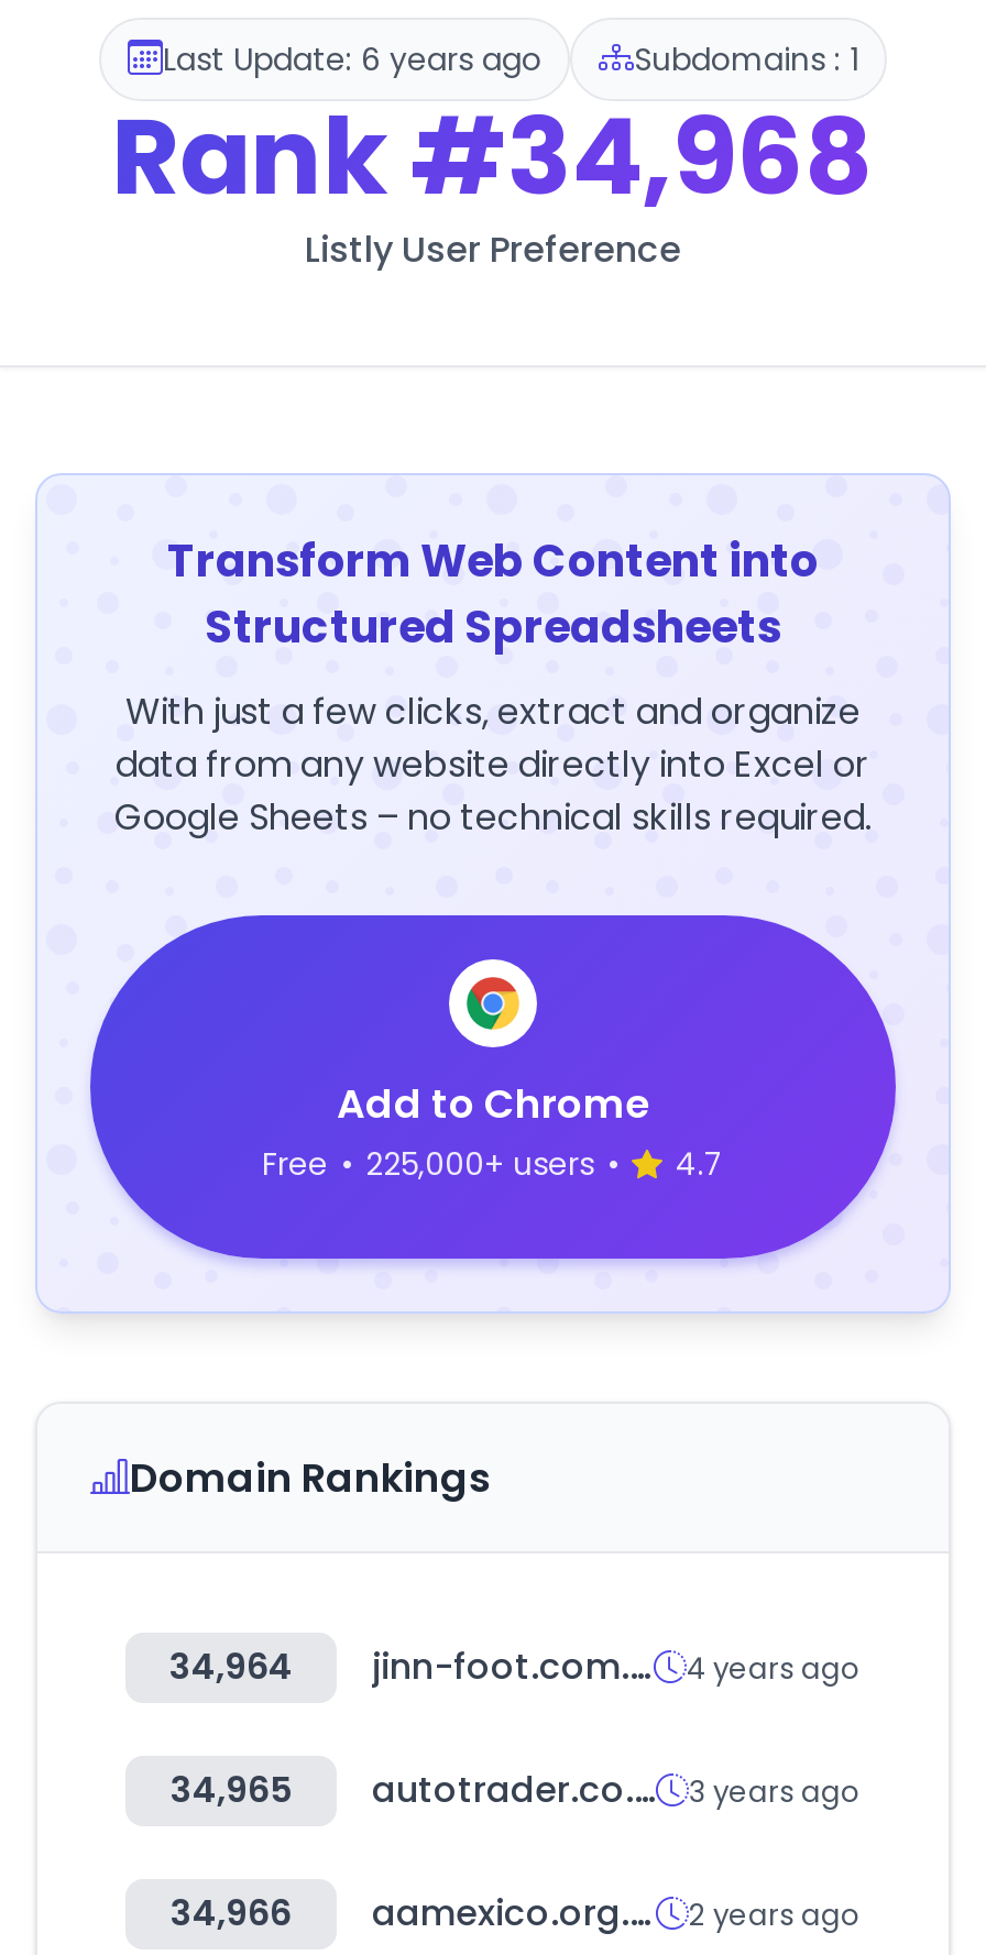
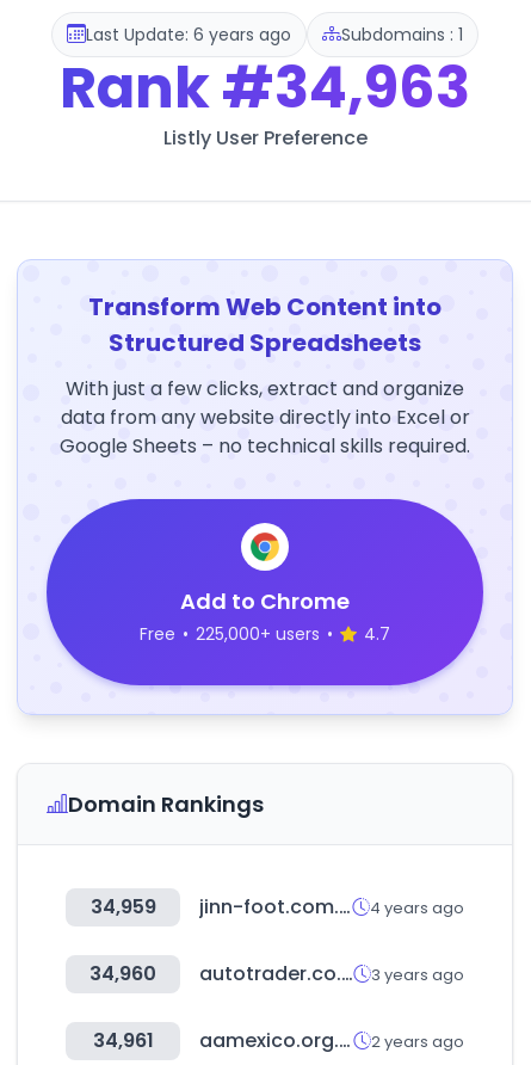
[111,84,875,231] Rank #34,968 -> [60,48,470,128] Rank #34,963
[169,1641,293,1692] 34,964 -> [90,893,156,921] 34,959
[171,1765,292,1815] 34,965 -> [89,960,156,987] 34,960
[171,1888,292,1938] 34,966 -> [92,1027,153,1054] 34,961

